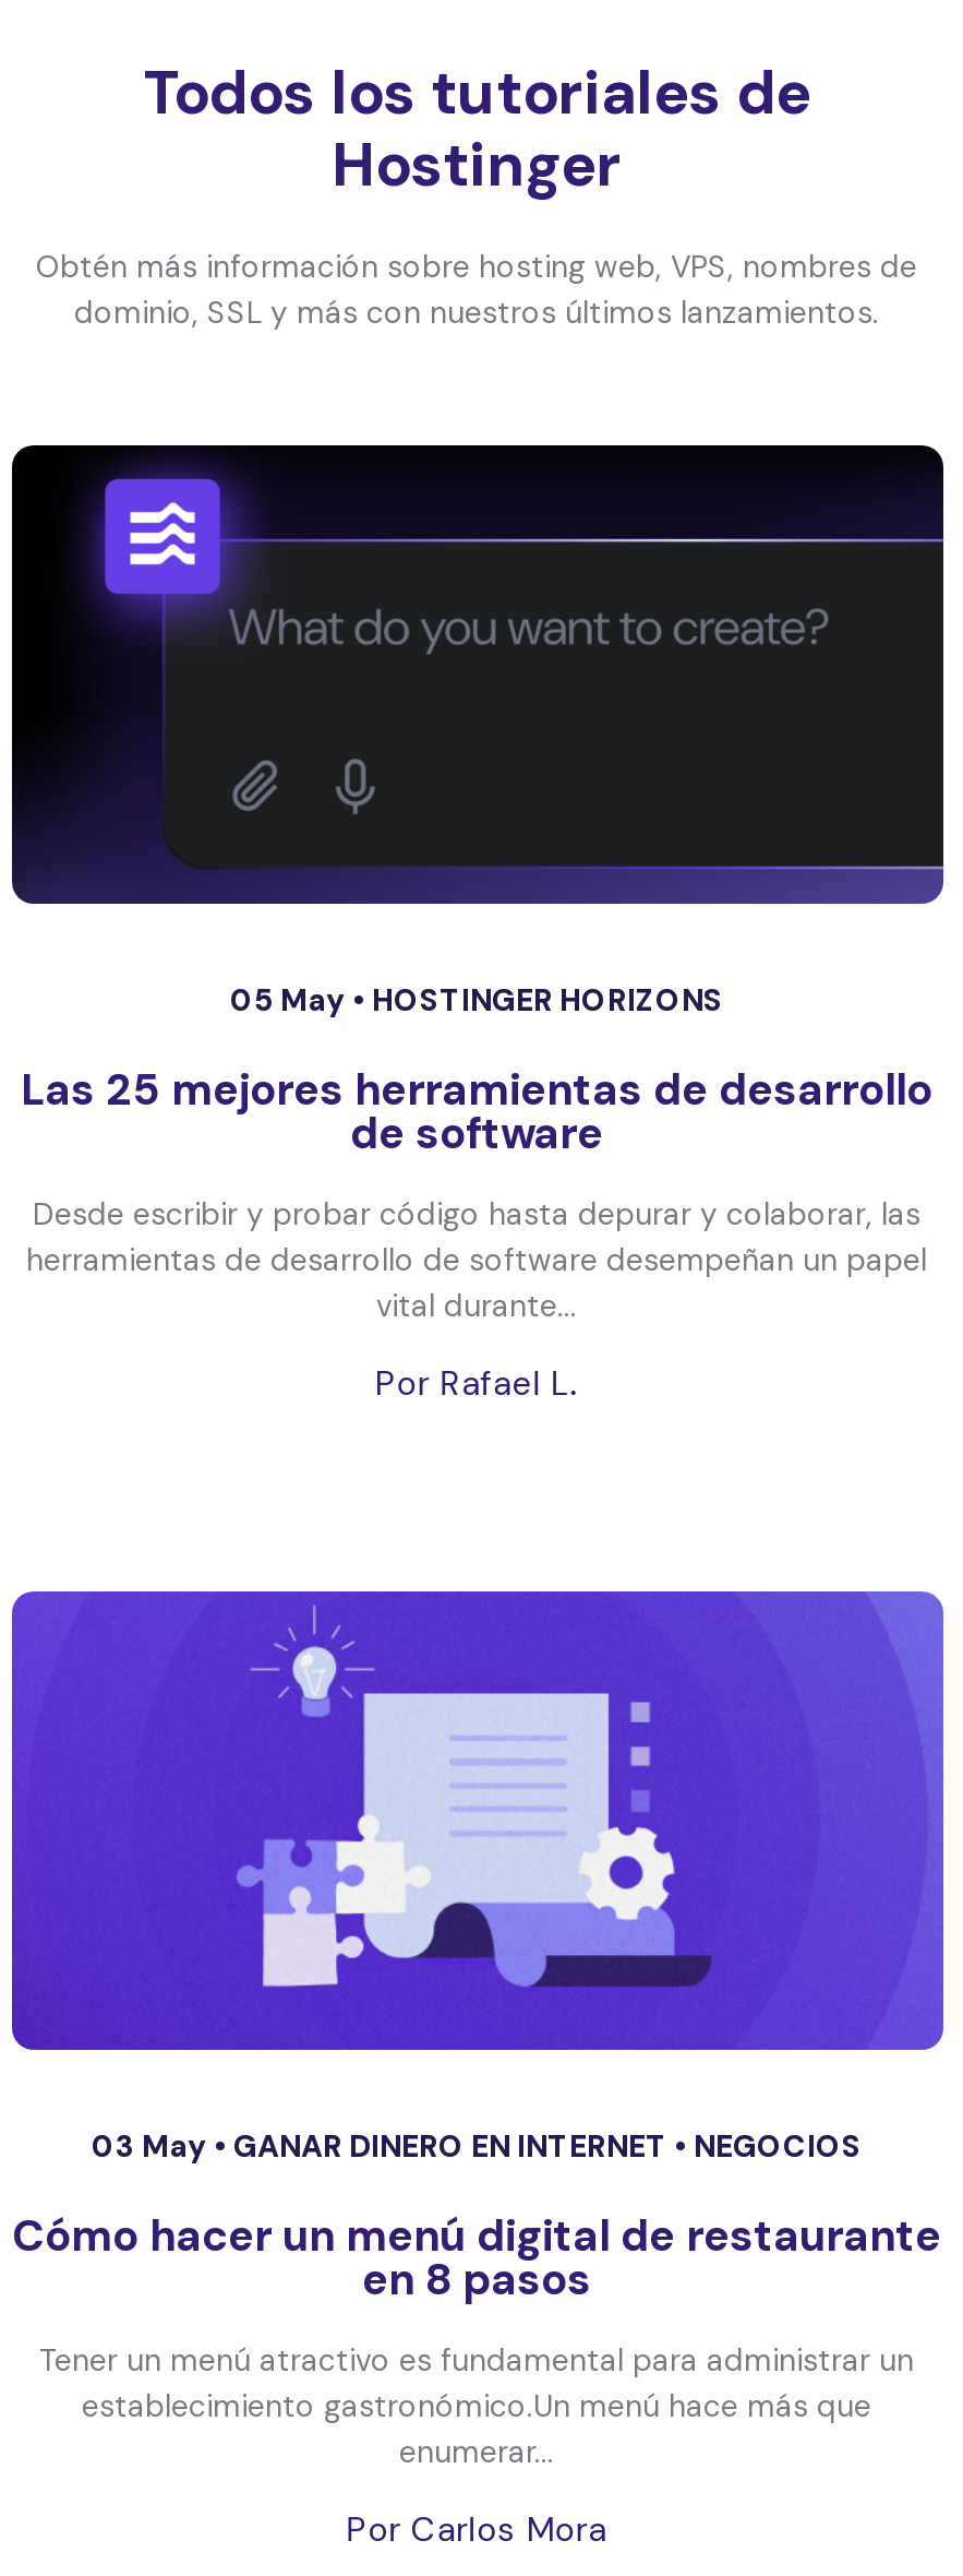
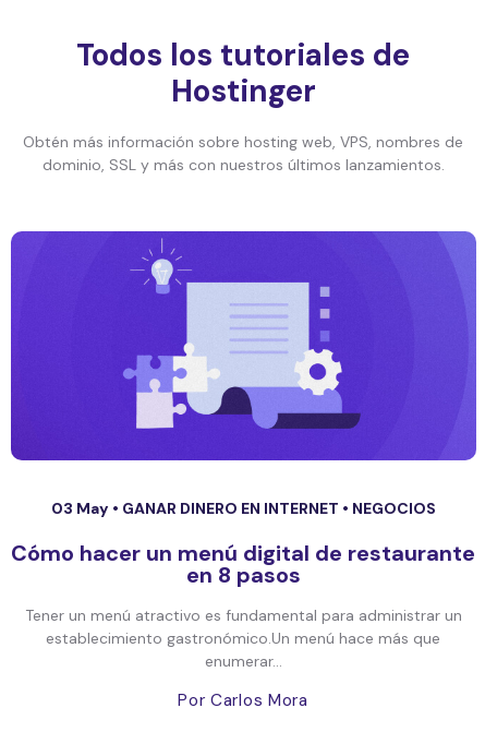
[10,443,946,1406] [image] | 05 May • HOSTINGER HORIZONS | Las 25 mejores herramientas de desarrollo | de software | Desde escribir y probar código hasta depurar y colaborar, las | herramientas de desarrollo de software desempeñan un papel | vital durante... | Por Rafael L. -> none

